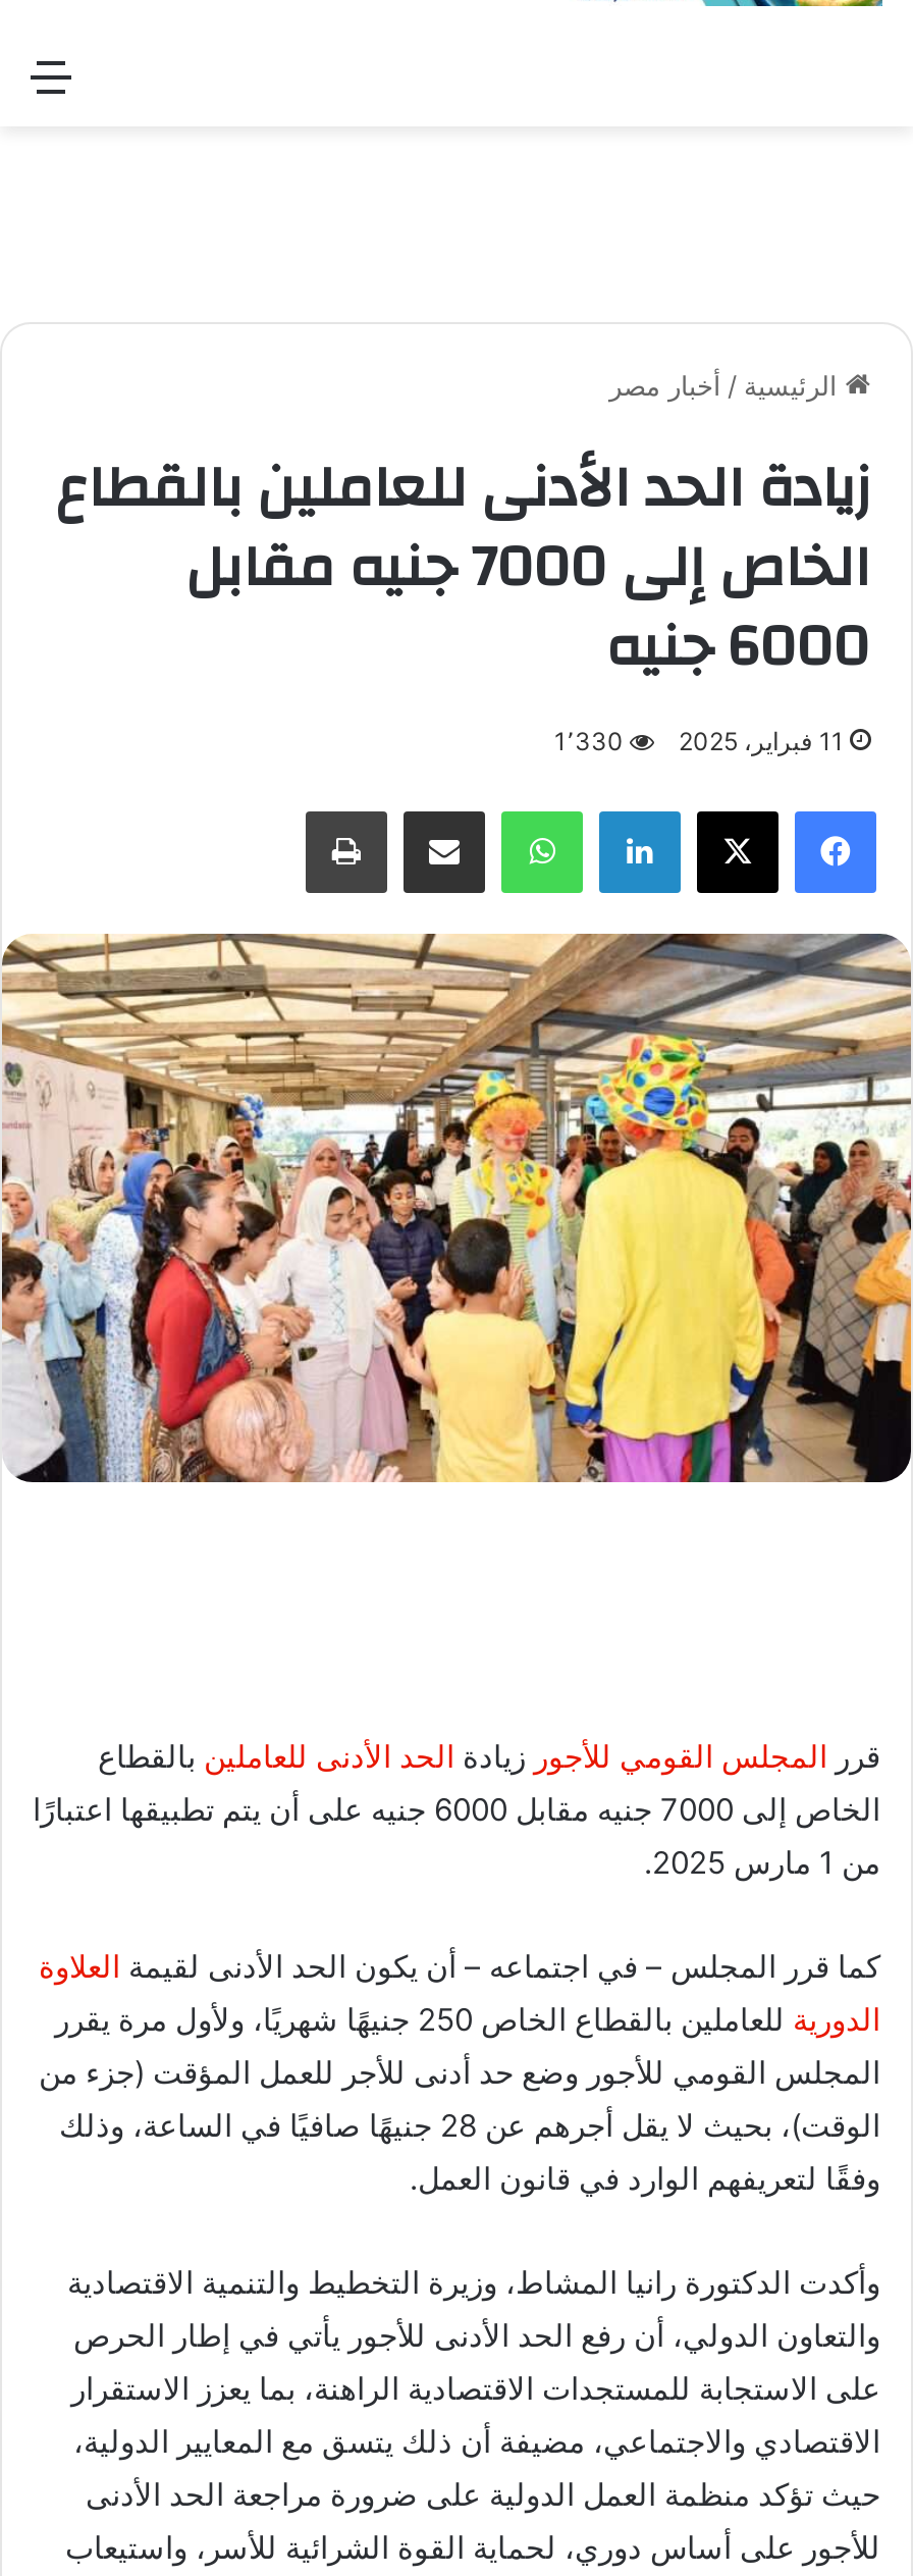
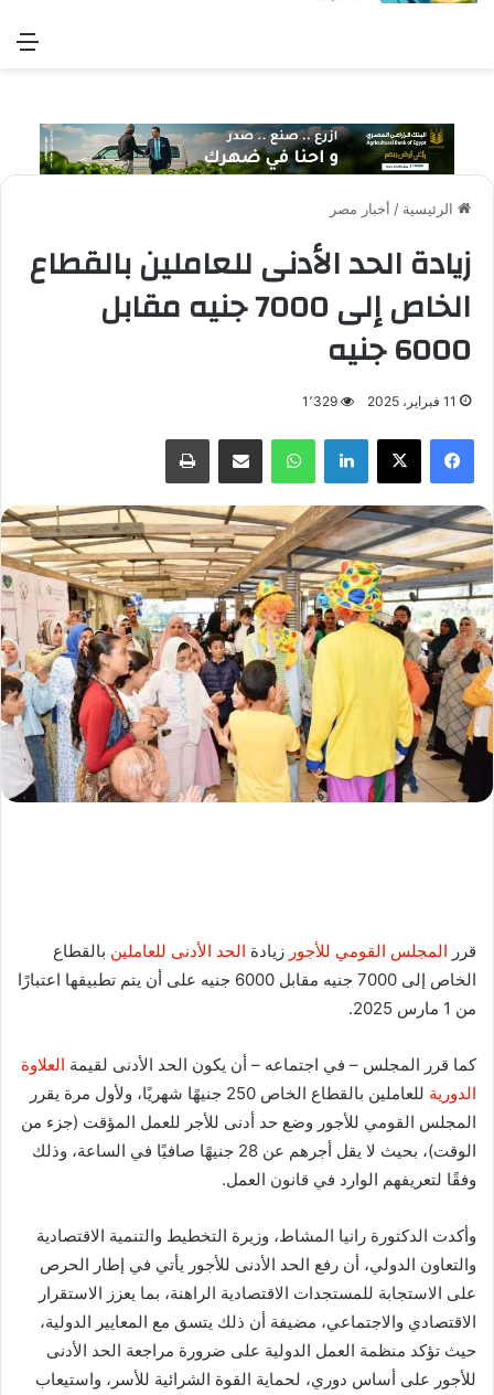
none -> [39,123,455,175] [image]
[554,727,624,757] 1٬330 -> [302,393,337,410] 1٬329

